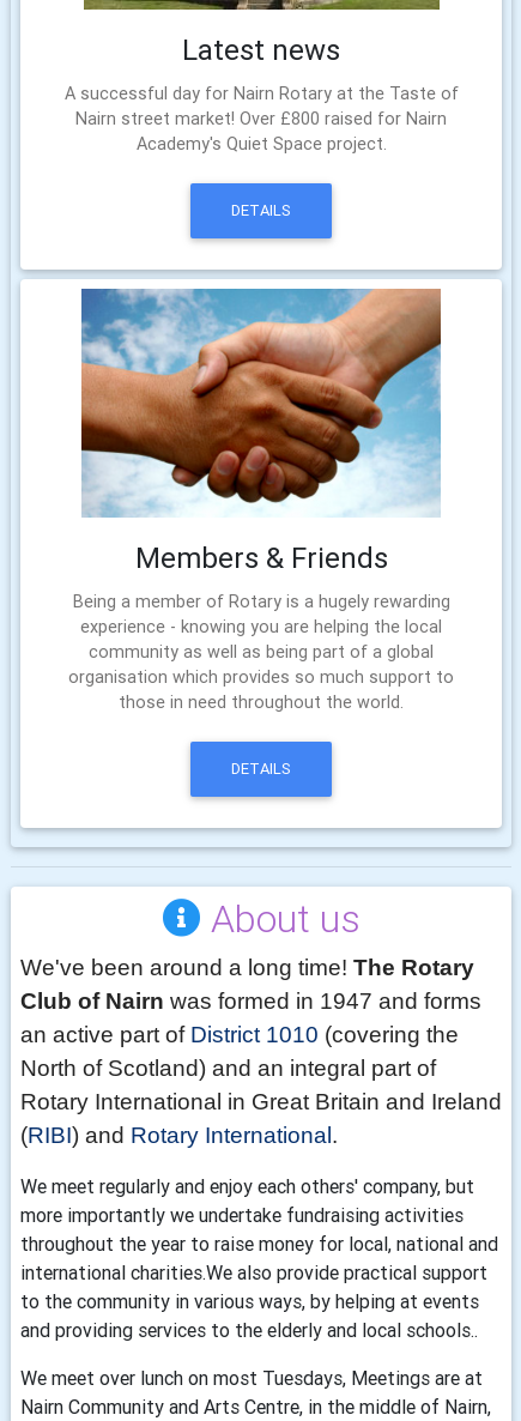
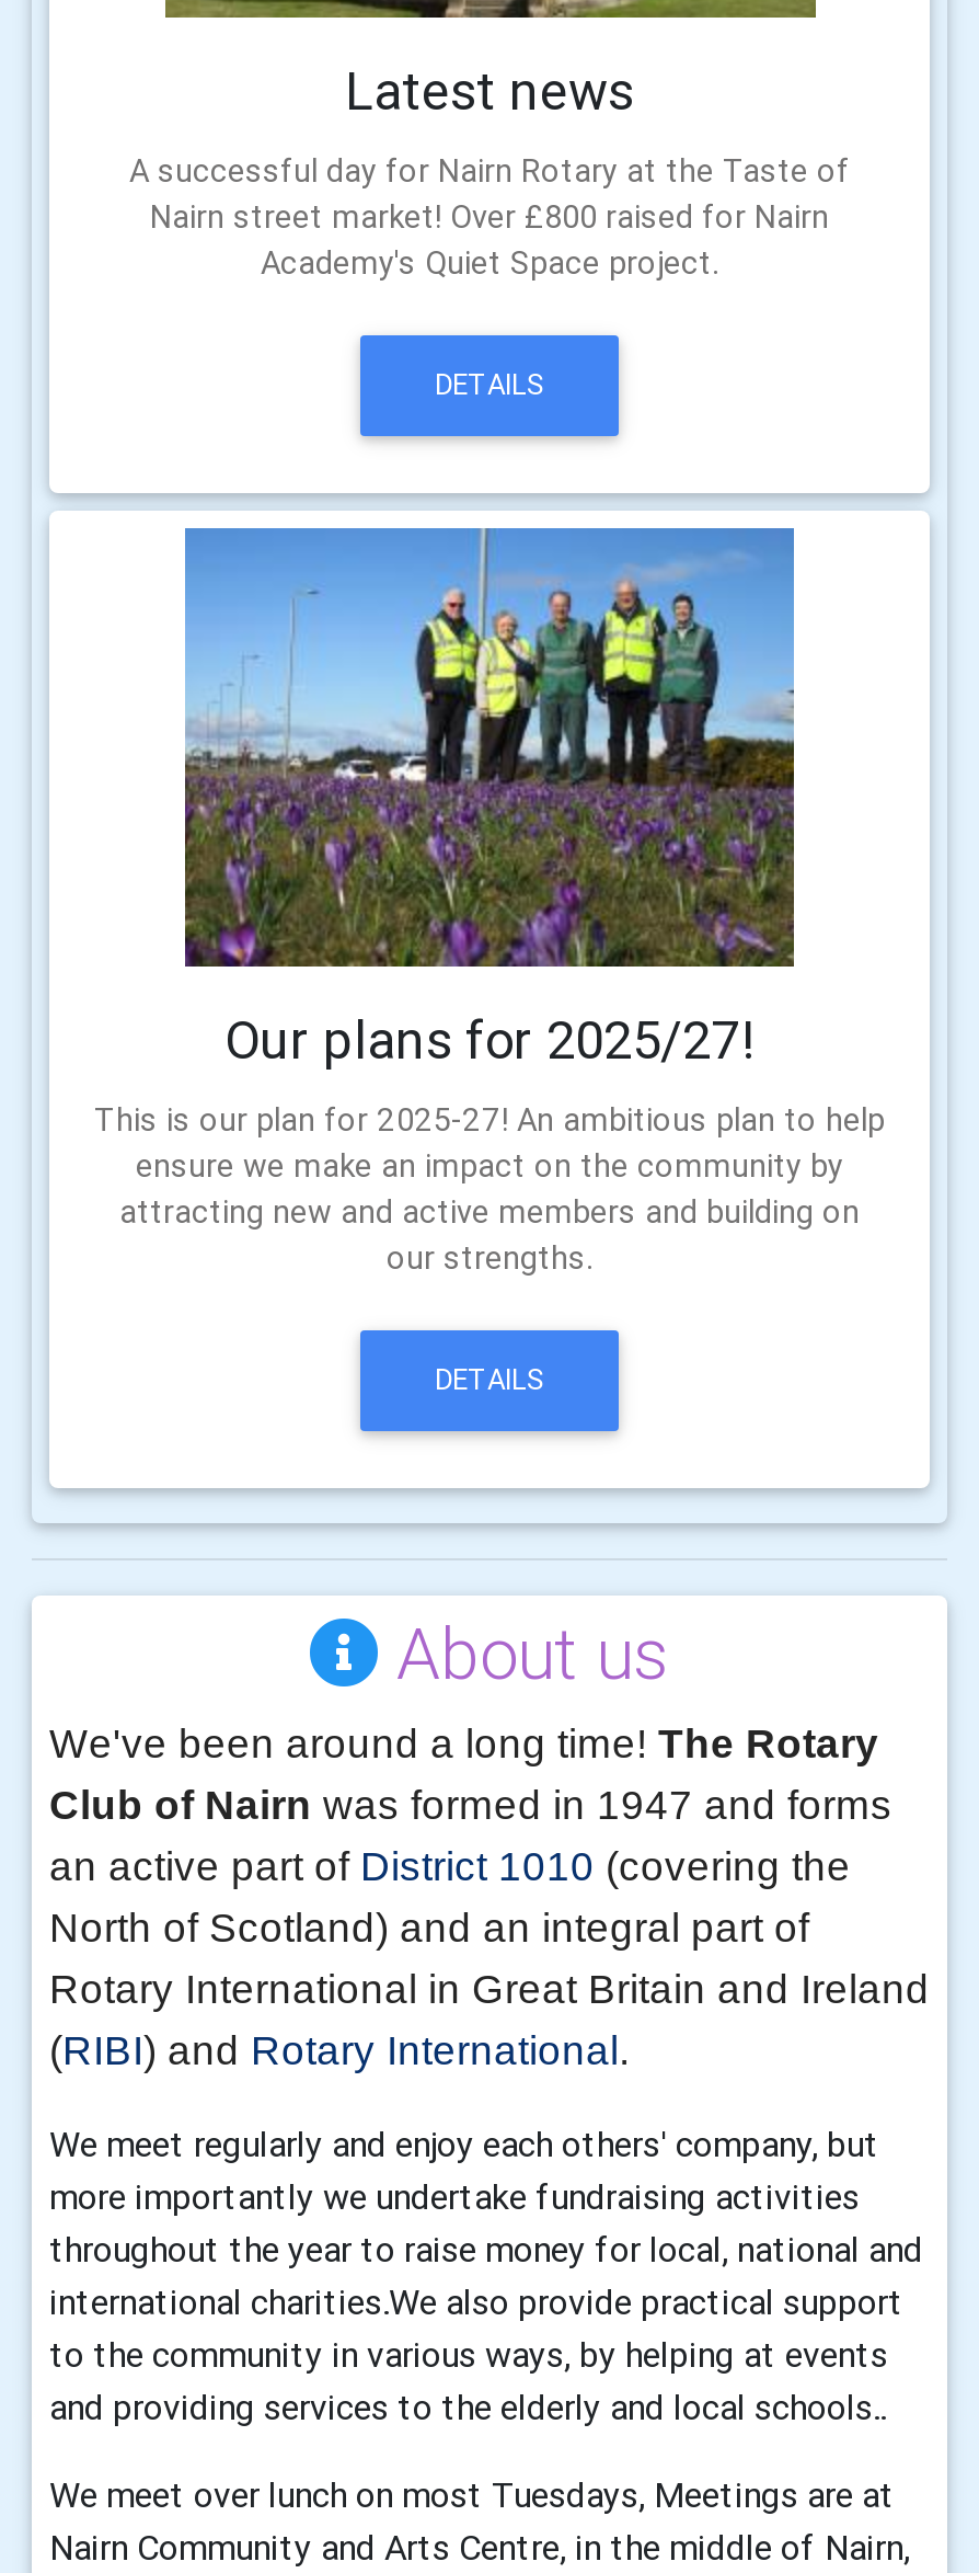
[68,288,454,713] [image] | Members & Friends | Being a member of Rotary is a hugely rewarding | experience - knowing you are helping the local | community as well as being part of a global | organisation which provides so much support to | those in need throughout the world. -> [94,526,885,1277] [image] | Our plans for 2025/27! | This is our plan for 2025-27! An ambitious plan to help | ensure we make an impact on the community by | attracting new and active members and building on | our strengths.

